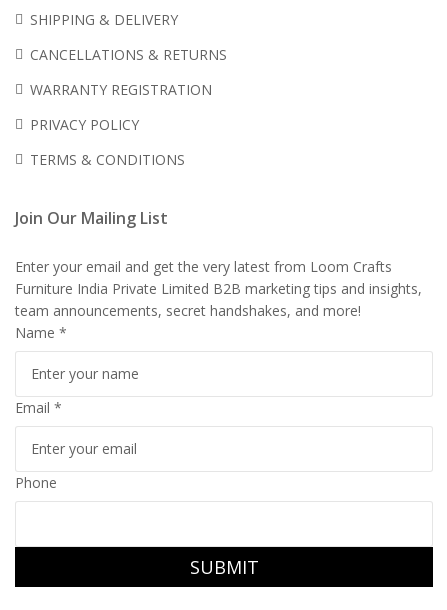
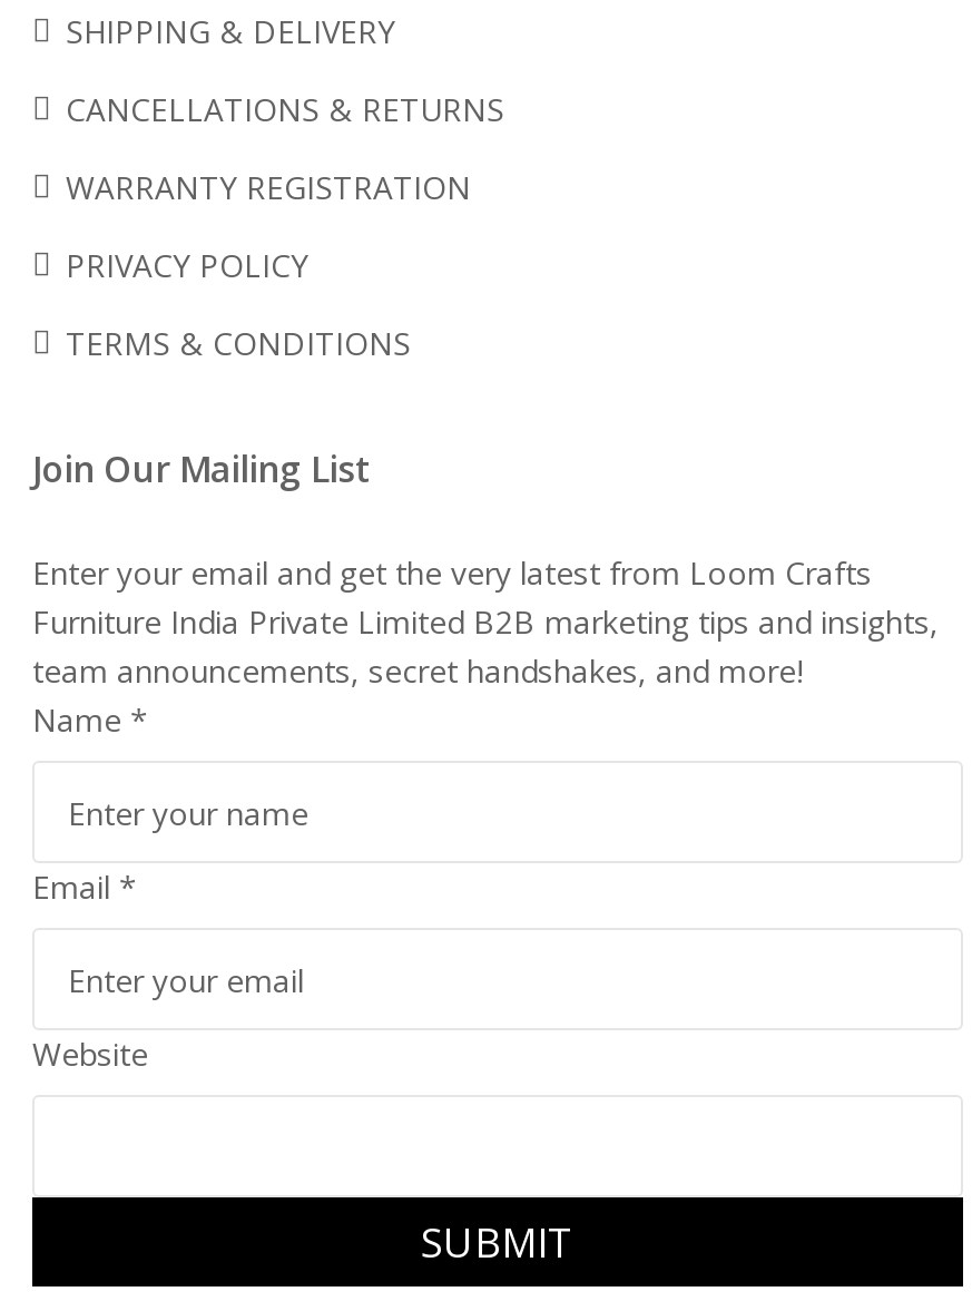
[15,473,57,492] Phone -> [32,1033,148,1075] Website

